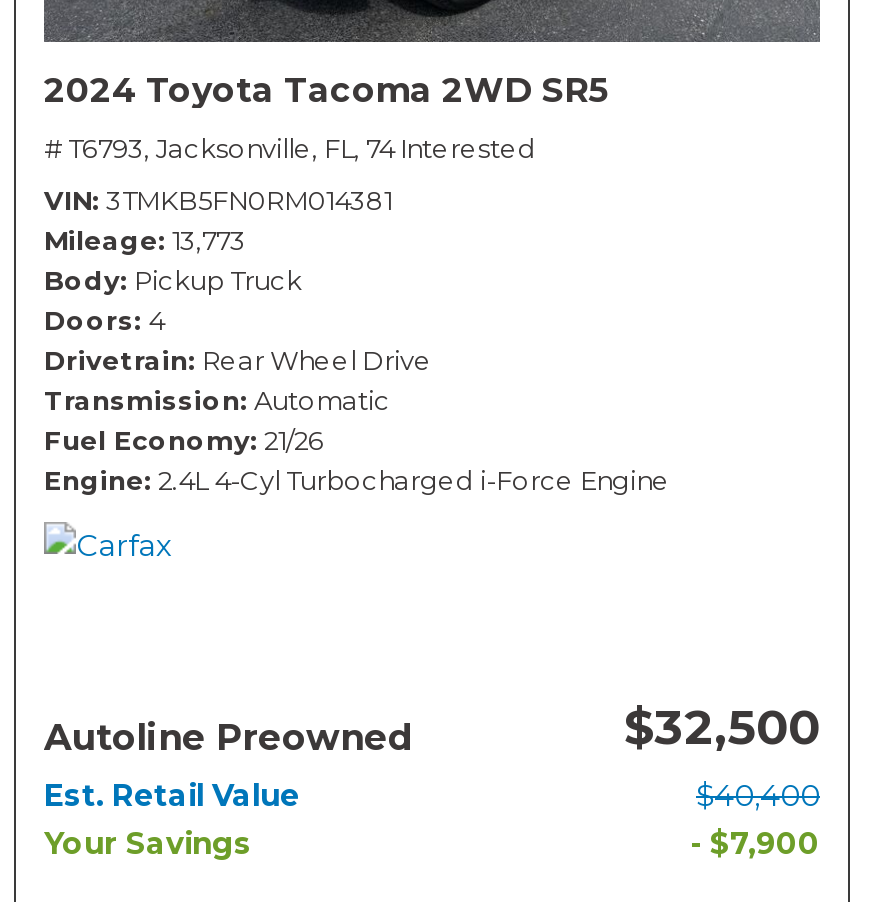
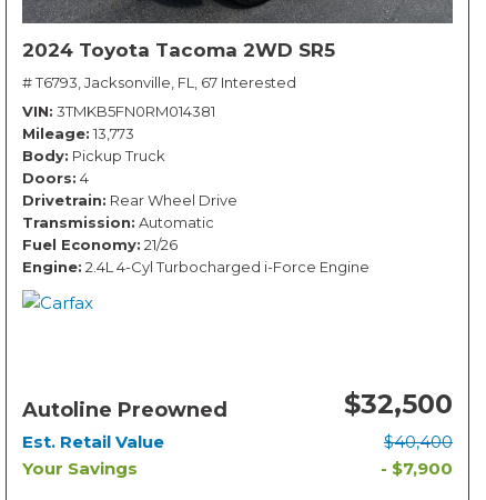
[44,132,536,164] # T6793, Jacksonville, FL, 74 Interested -> [22,73,296,91] # T6793, Jacksonville, FL, 67 Interested

